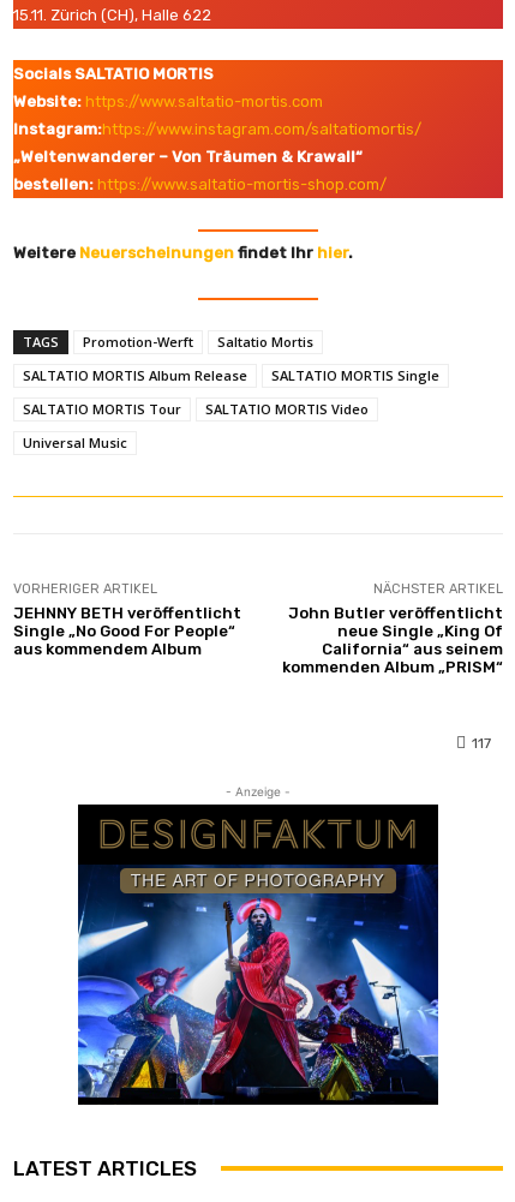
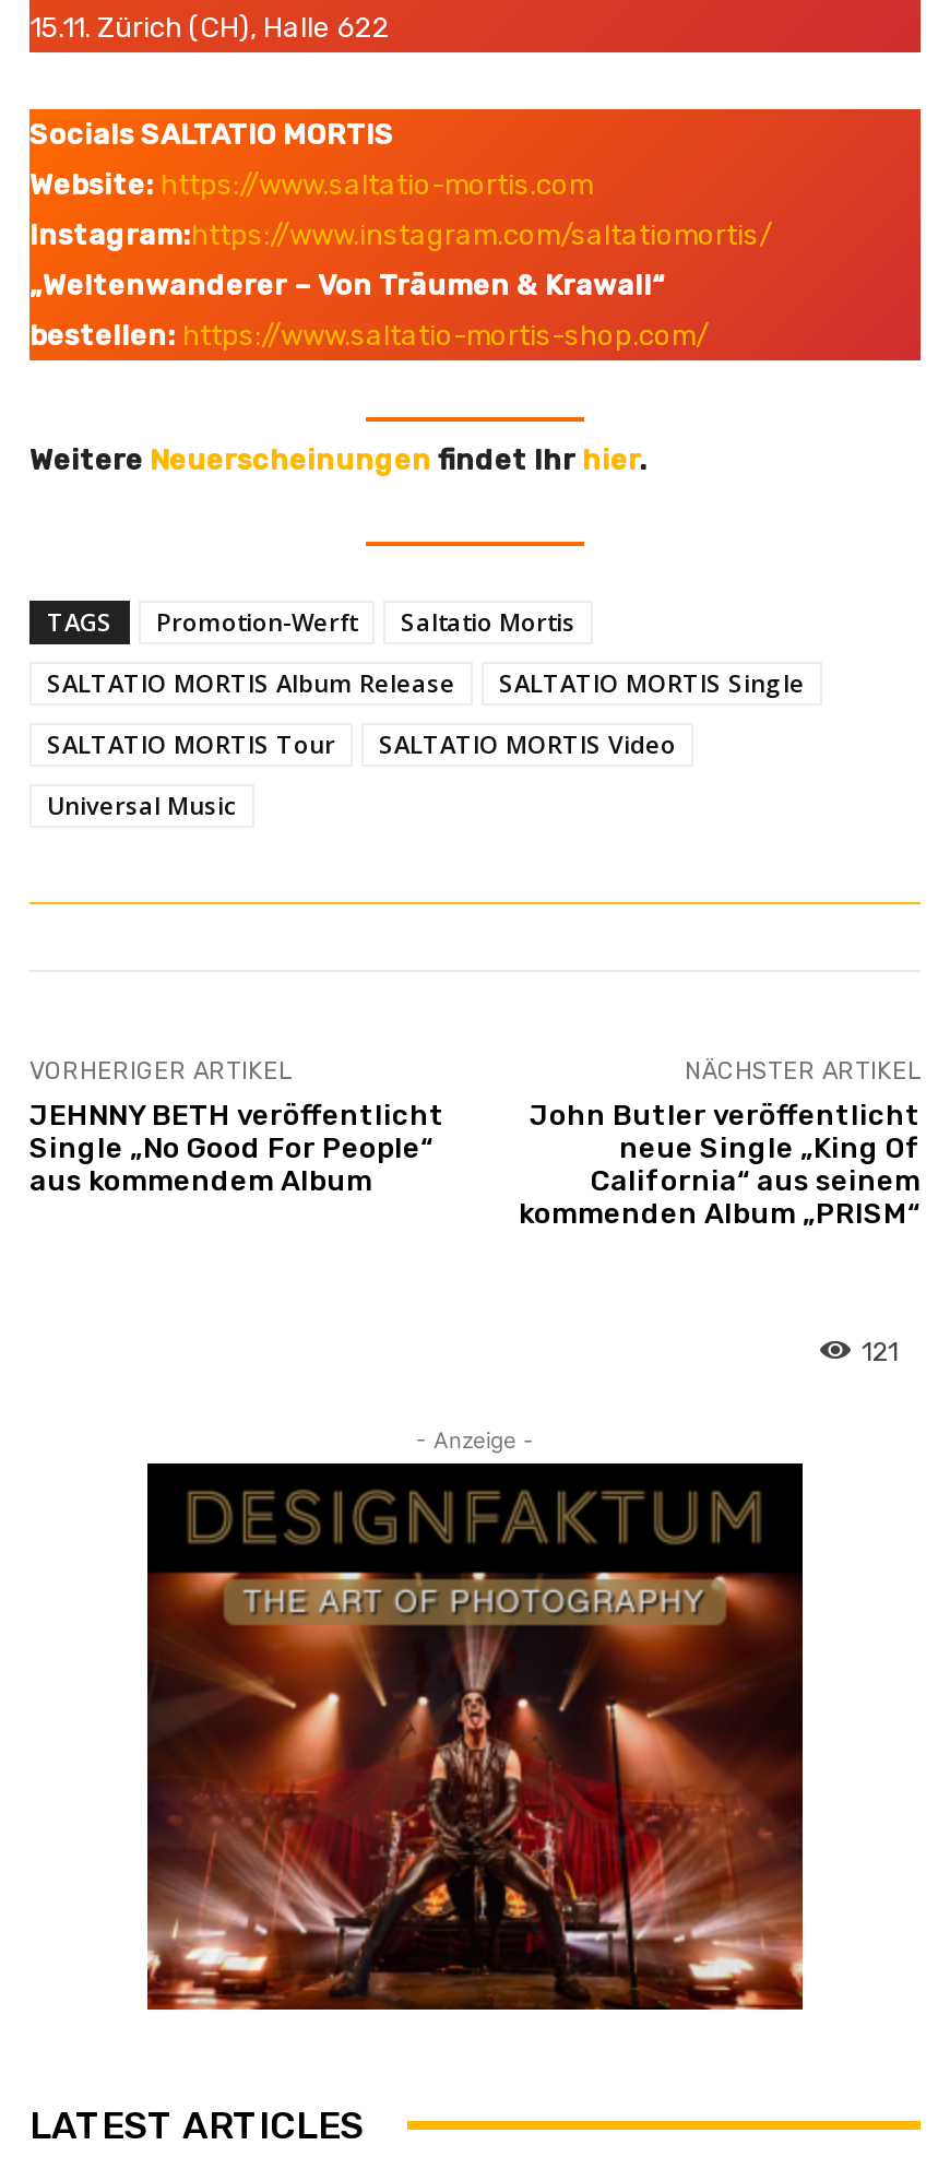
[472,734,491,751] 117 -> [862,1336,899,1366] 121
[77,863,439,1106] [image] -> [145,1571,805,2012] [image]

